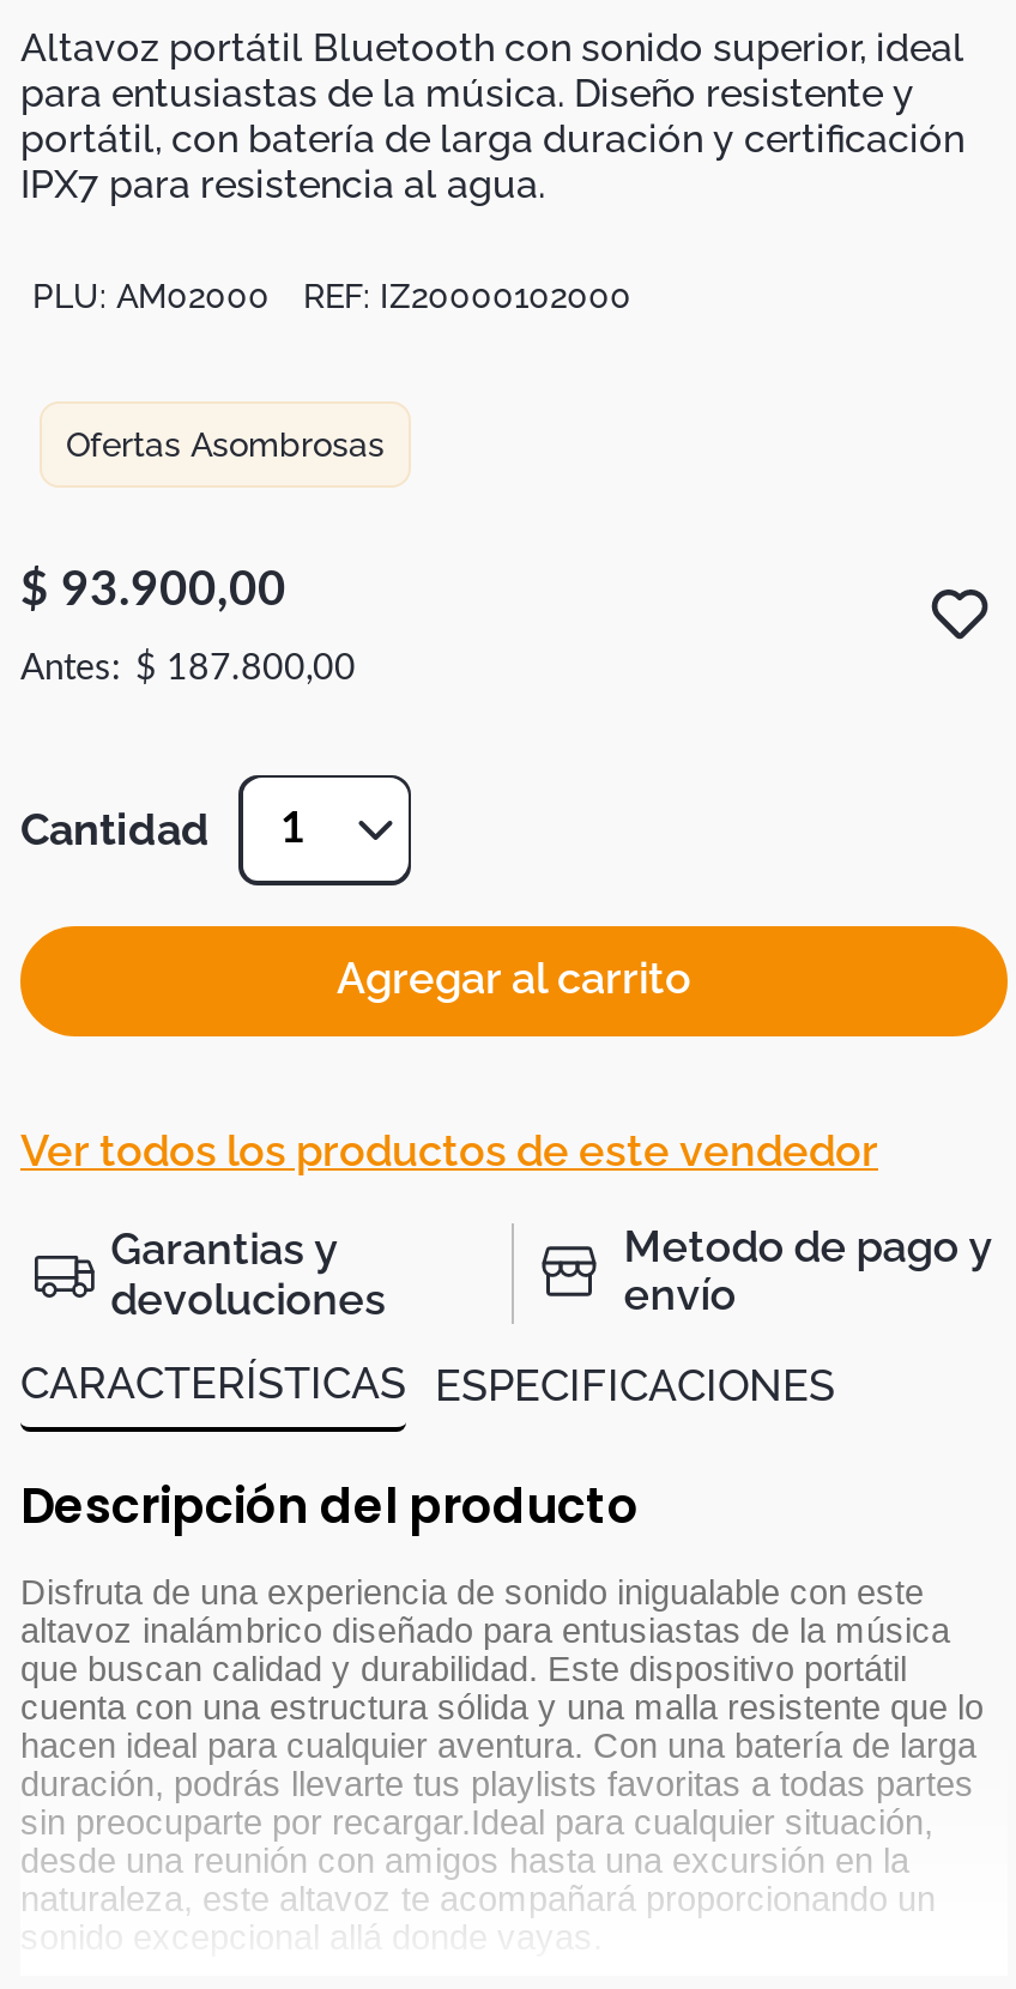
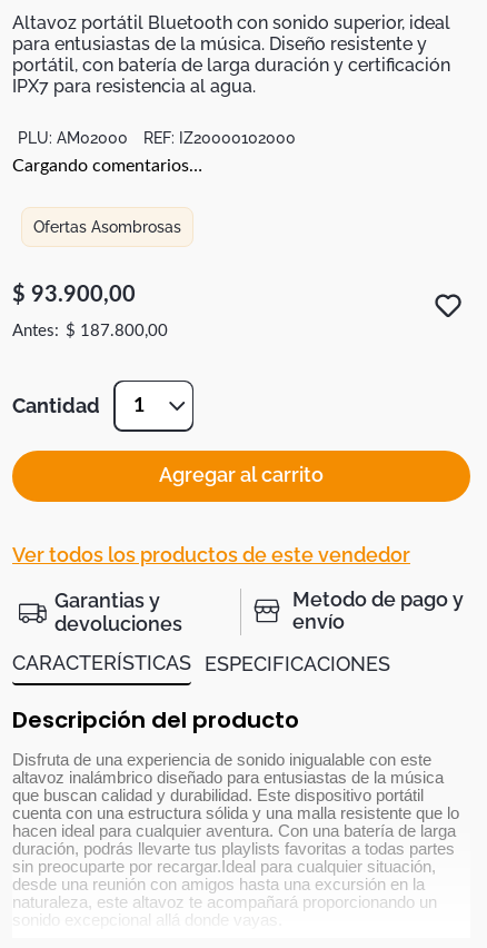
none -> [12,157,202,175] Cargando comentarios…

